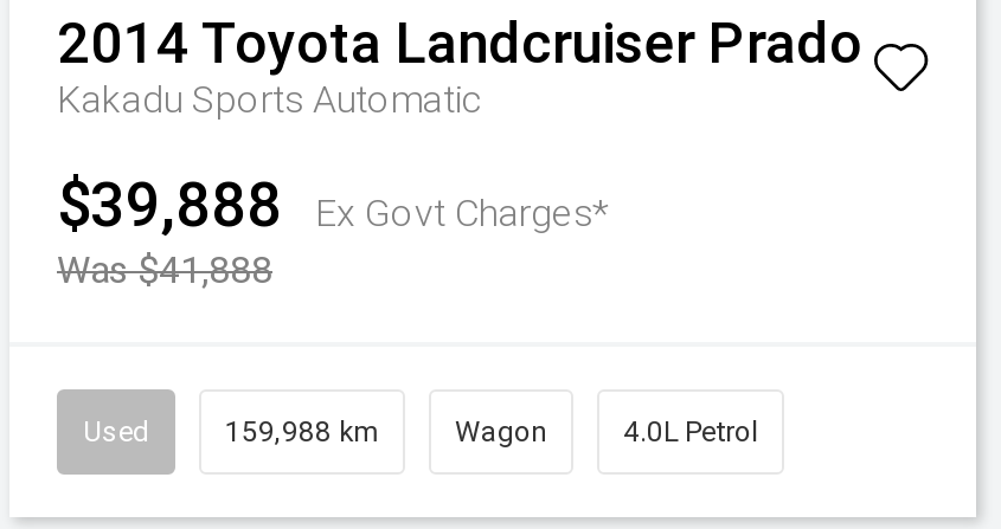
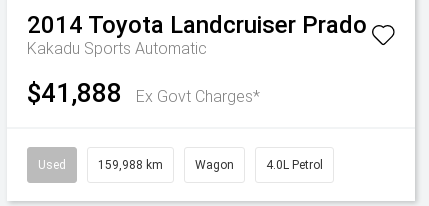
[57,169,609,240] $39,888 Ex Govt Charges* -> [27,78,260,108] $41,888 Ex Govt Charges*
[57,247,272,292] Was $41,888 -> none

